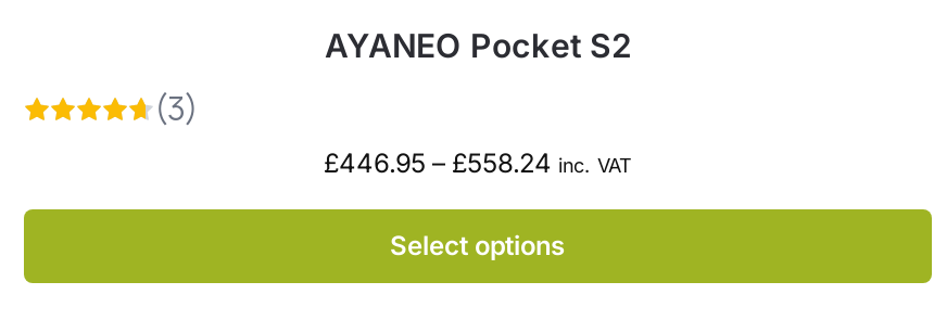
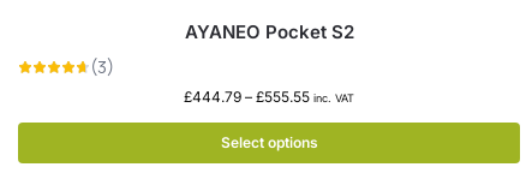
[324,146,632,179] £446.95 – £558.24 inc. VAT -> [184,88,354,106] £444.79 – £555.55 inc. VAT

